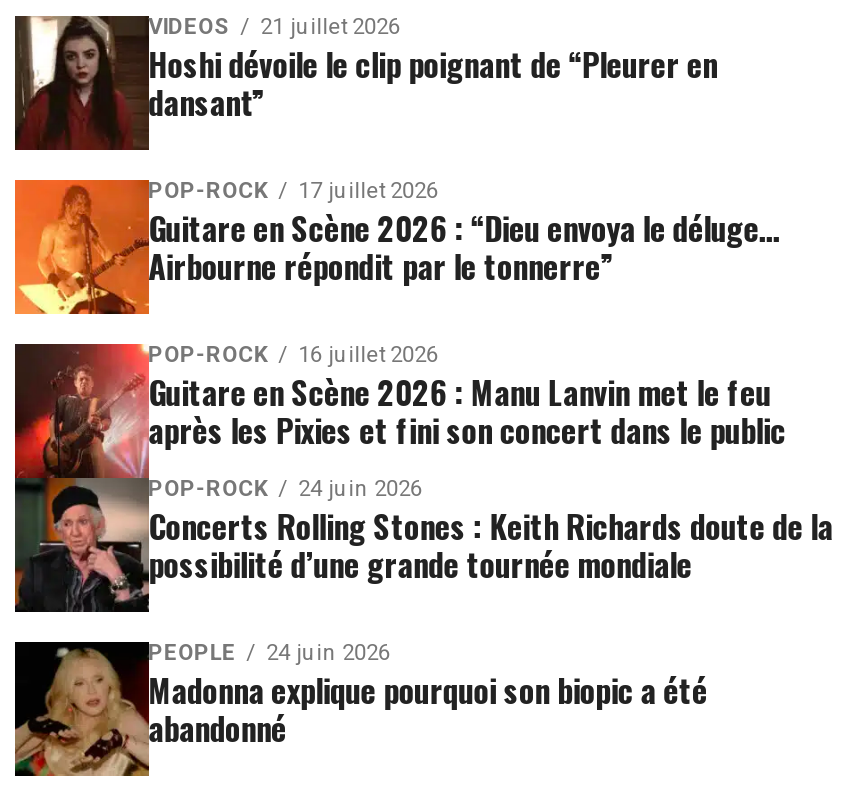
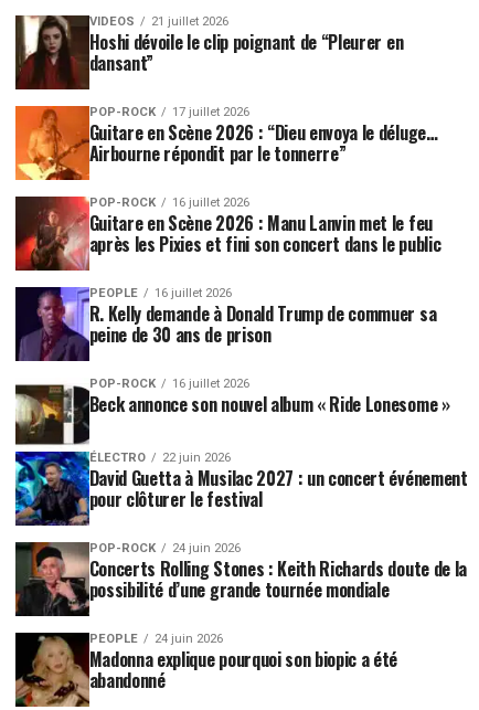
none -> [14,378,91,527] [image]
none -> [15,286,468,512] [image] | PEOPLE | 16 juillet 2026 | R. Kelly demande à Donald Trump de commuer sa | peine de 30 ans de prison | POP-ROCK | 16 juillet 2026 | Beck annonce son nouvel album « Ride Lonesome » | ÉLECTRO | 22 juin 2026 | David Guetta à Musilac 2027 : un concert événement | pour clôturer le festival

